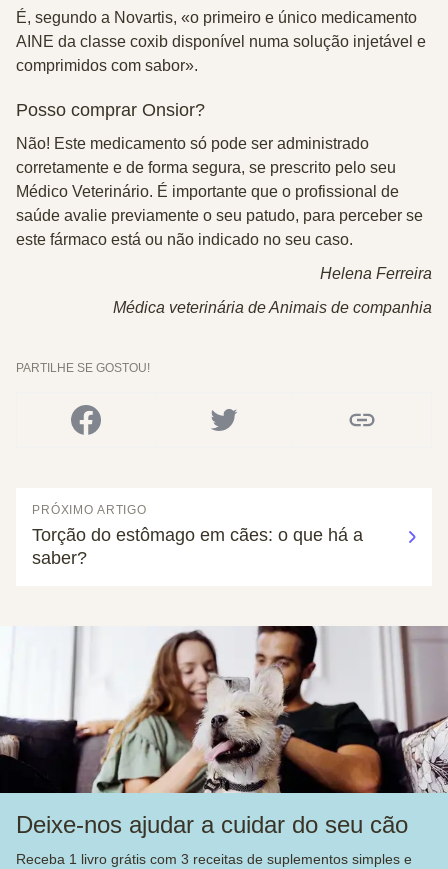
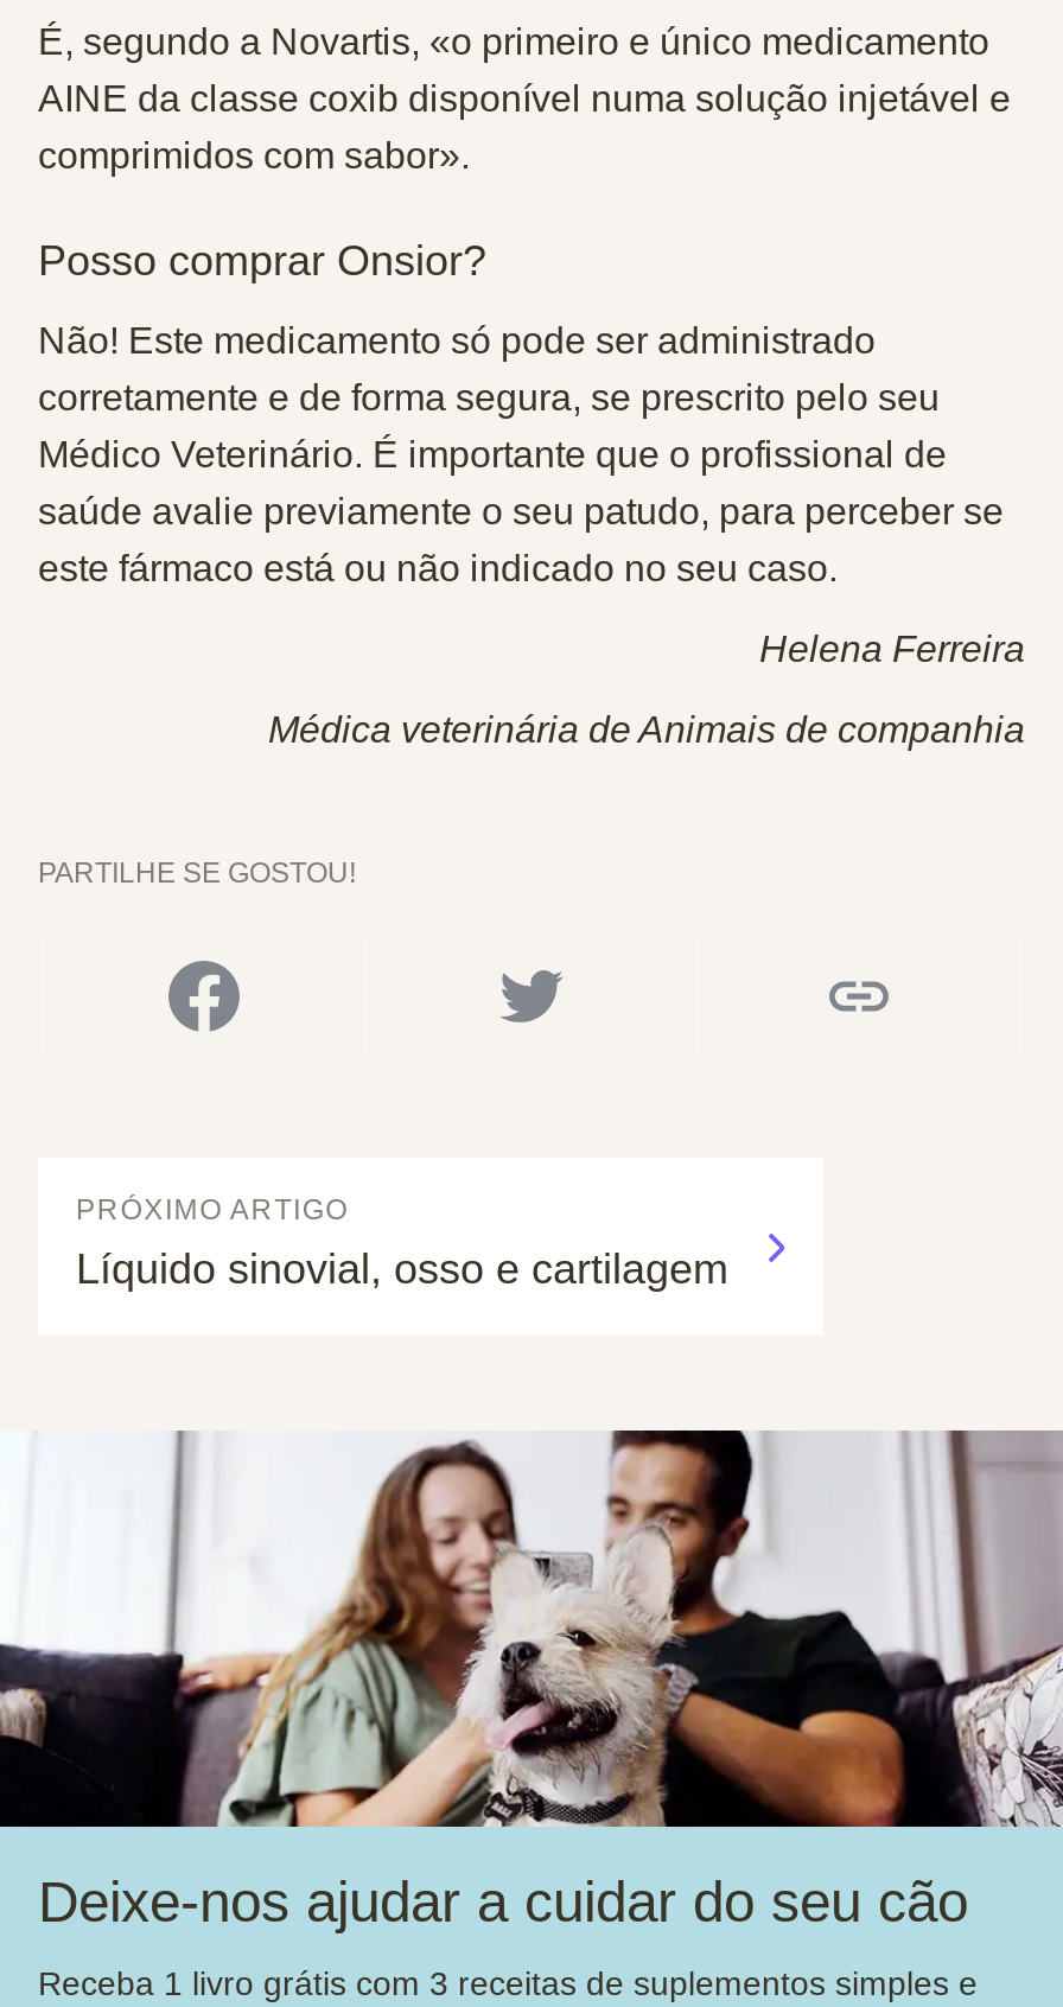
[32,525,363,568] Torção do estômago em cães: o que há a | saber? -> [76,1245,728,1293] Líquido sinovial, osso e cartilagem

